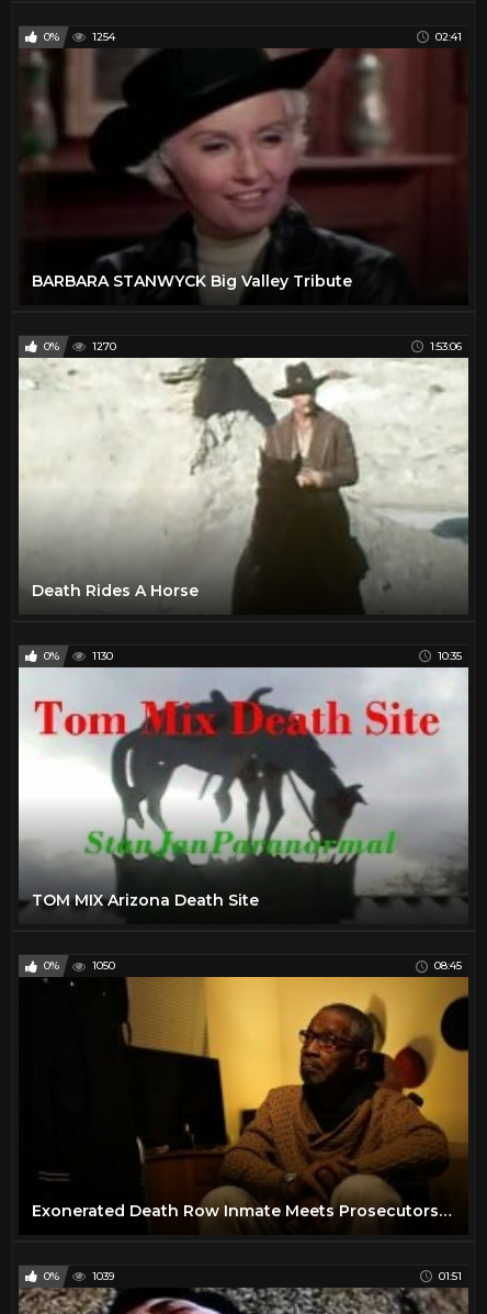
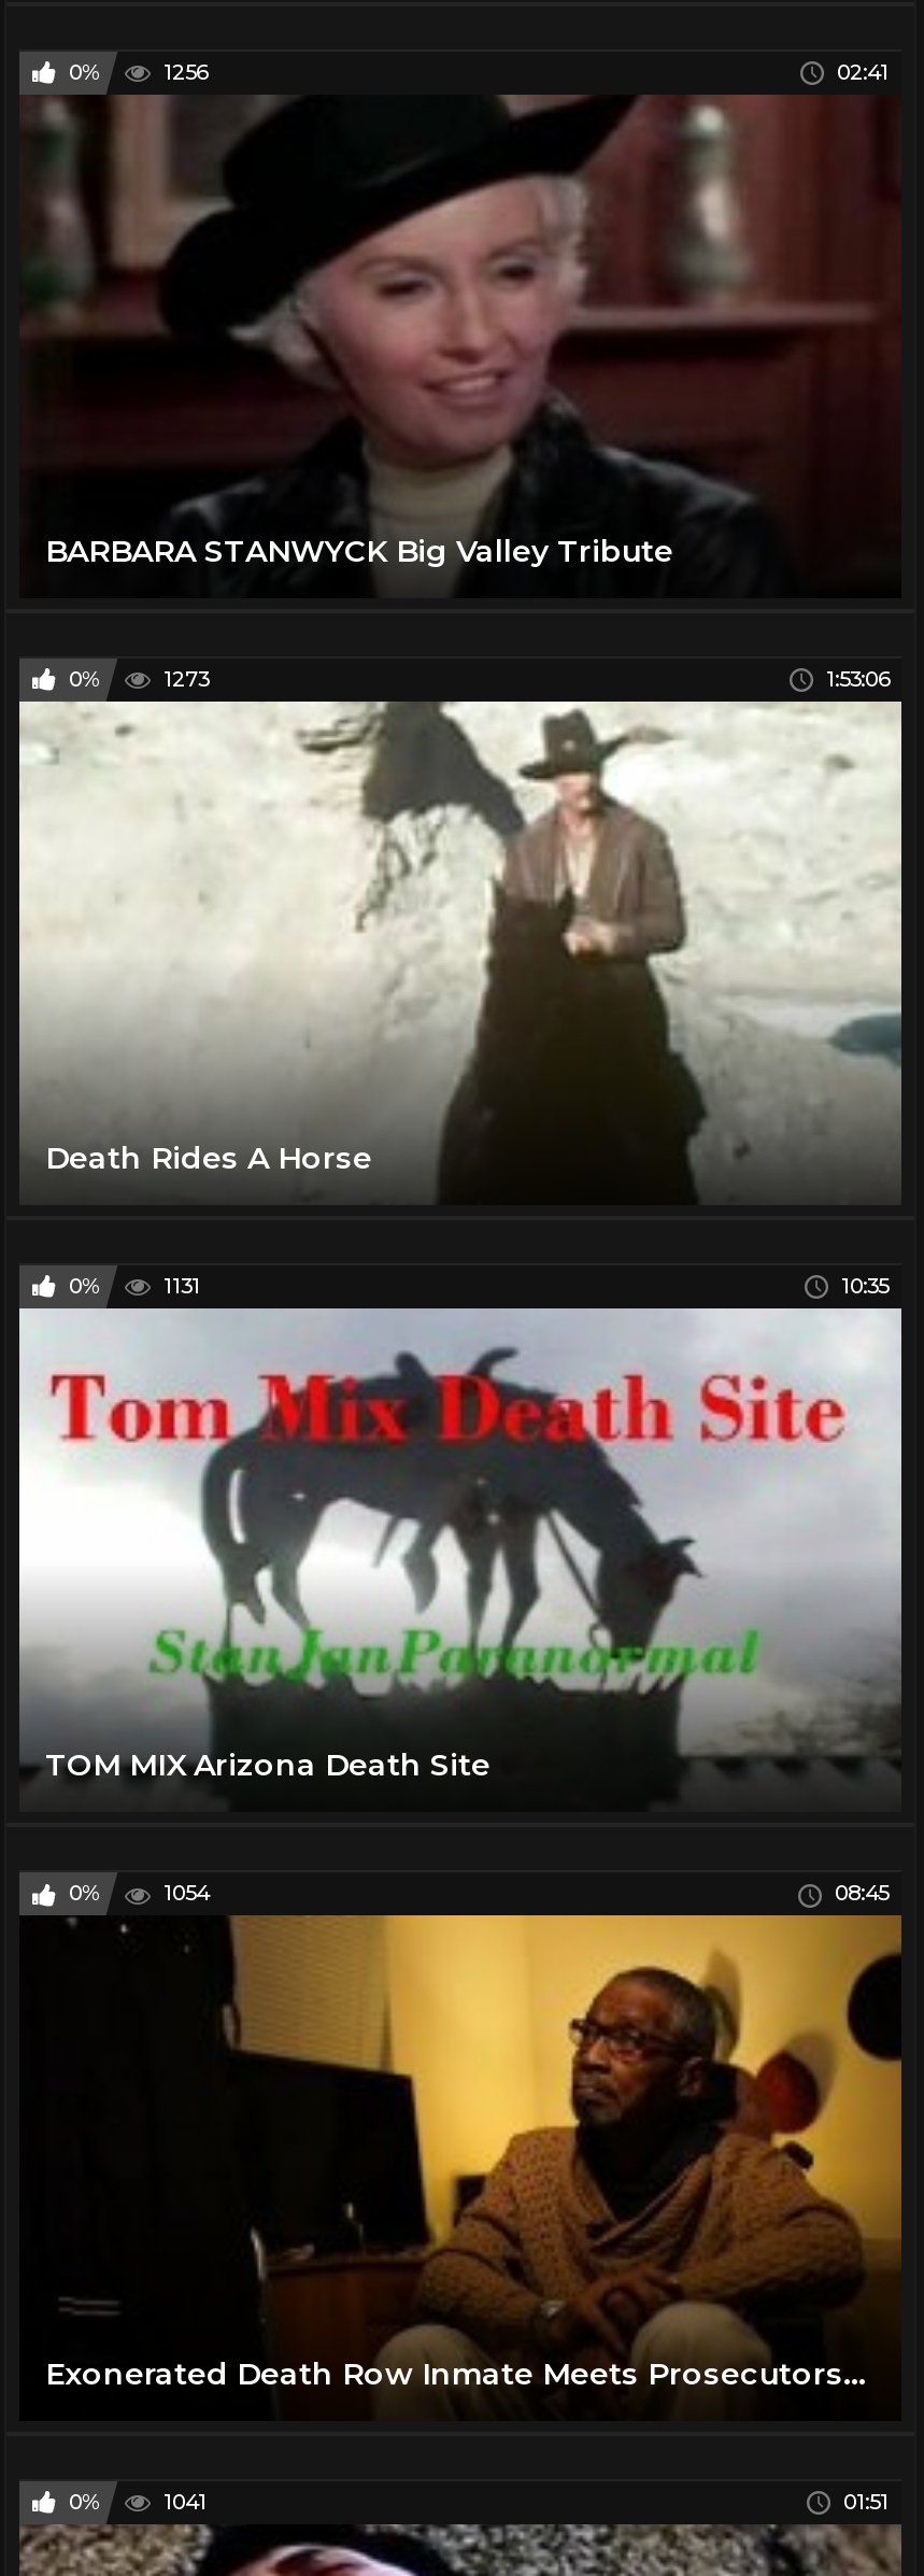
[92,29,115,43] 1254 -> [164,57,207,85] 1256
[92,339,116,353] 1270 -> [164,665,209,693] 1273
[92,649,113,663] 1130 -> [164,1272,200,1300] 1131
[92,959,115,973] 1050 -> [164,1880,209,1908] 1054
[92,1269,114,1283] 1039 -> [164,2487,207,2515] 1041

